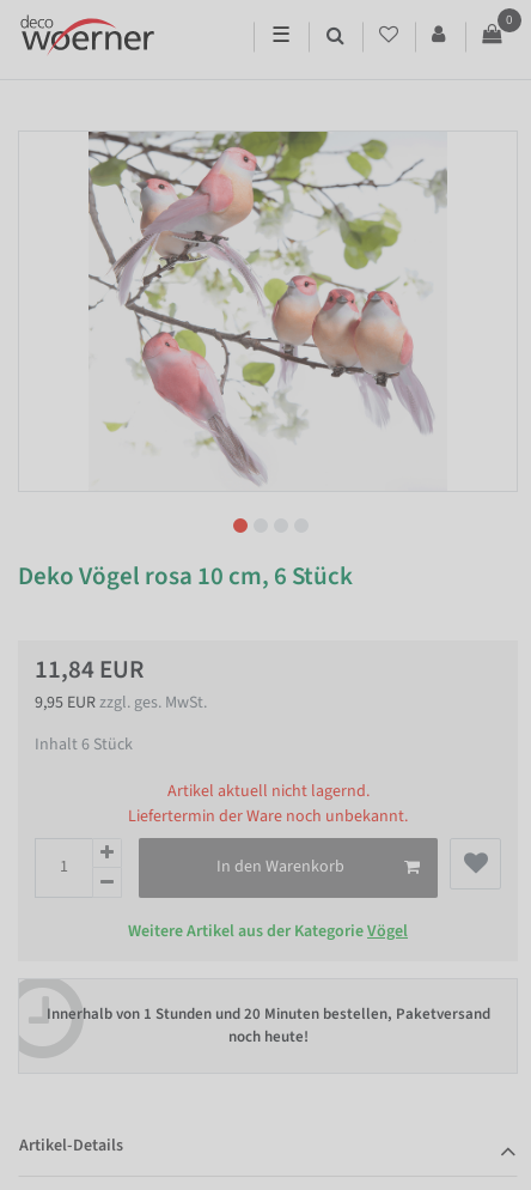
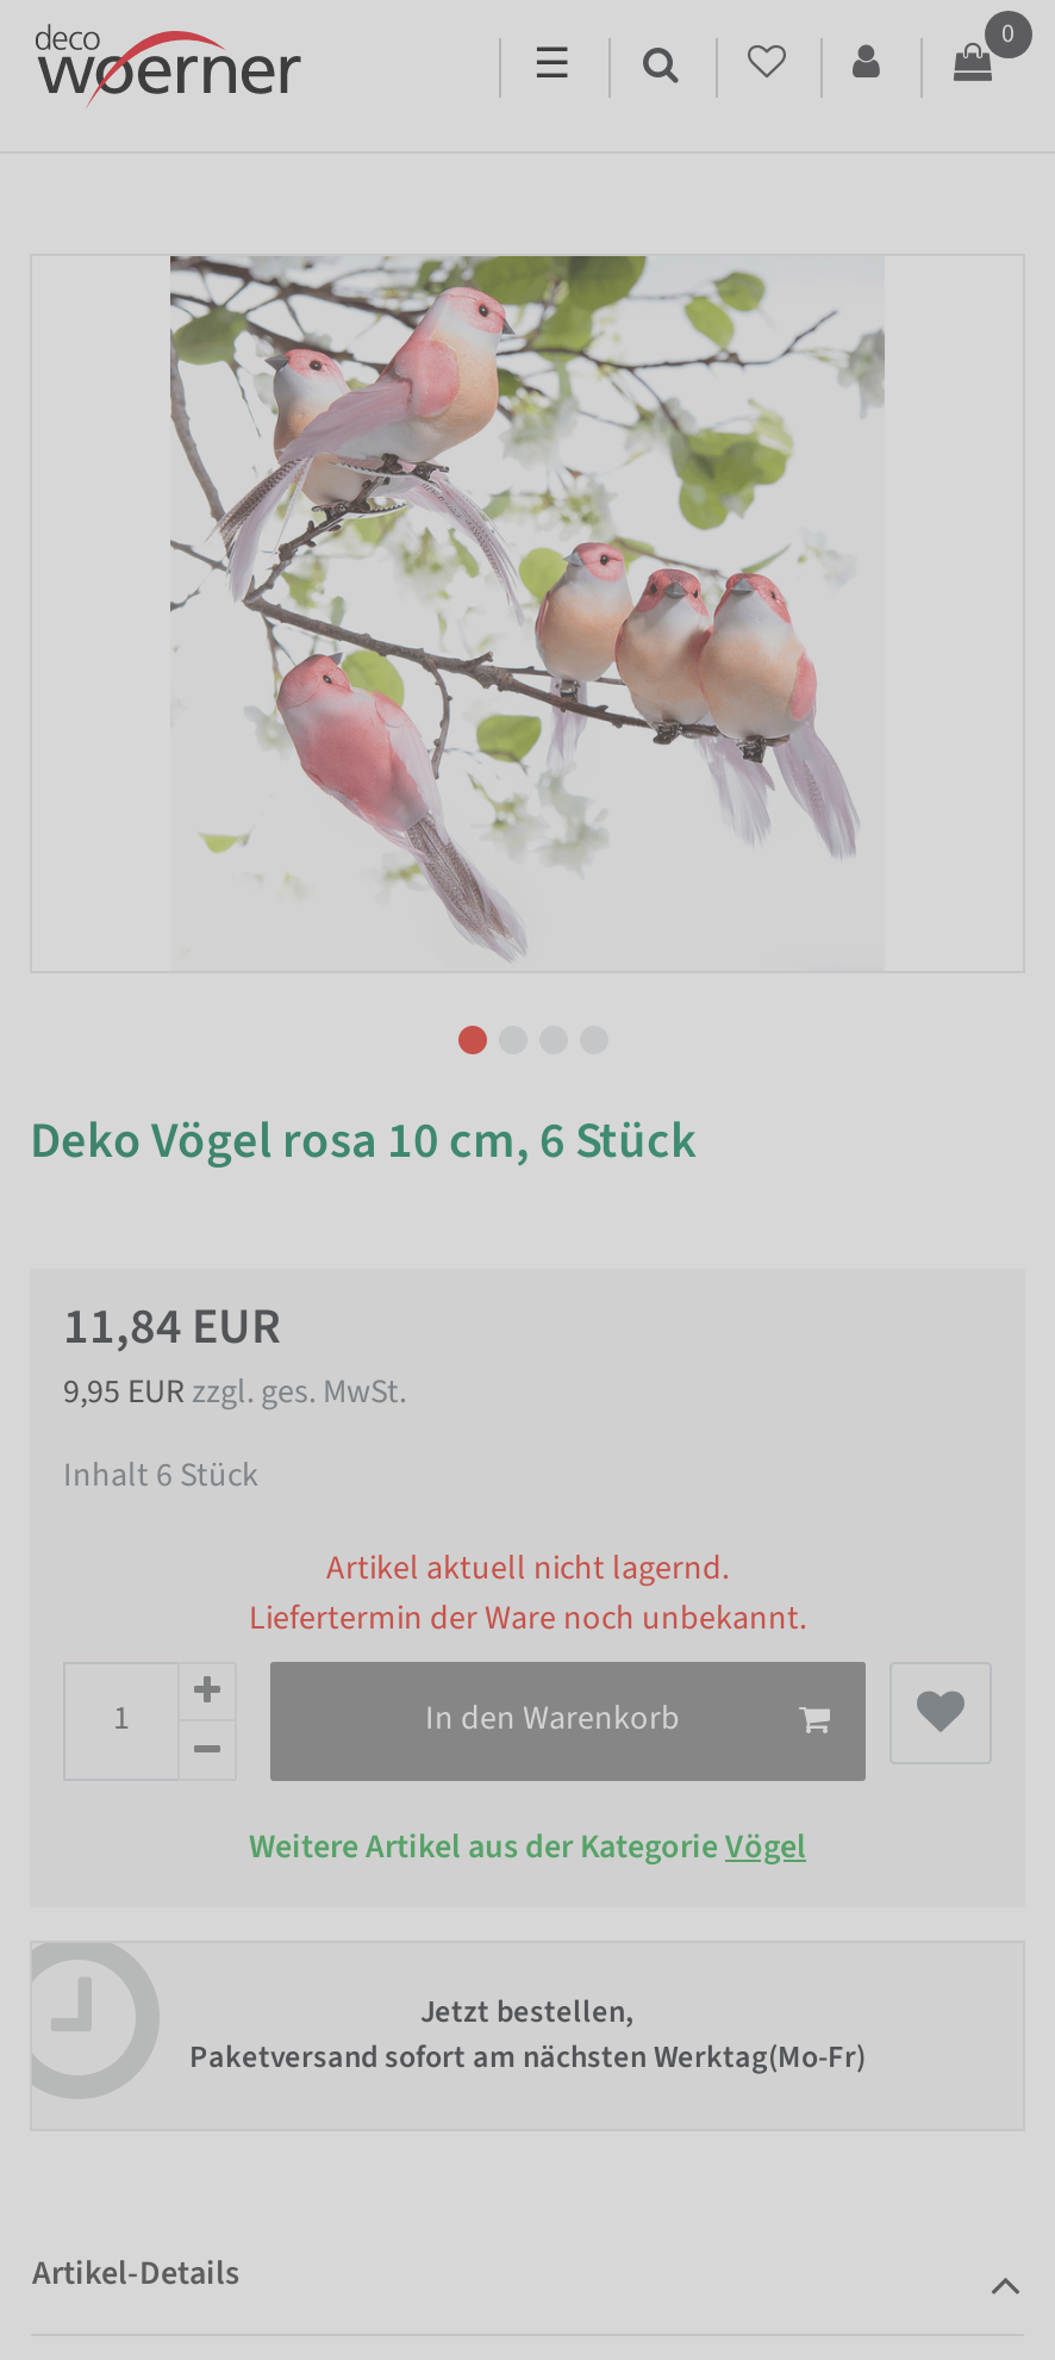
[46,1003,490,1048] Innerhalb von 1 Stunden und 20 Minuten bestellen, Paketversand | noch heute! -> [189,1991,866,2079] Jetzt bestellen, | Paketversand sofort am nächsten Werktag(Mo-Fr)

